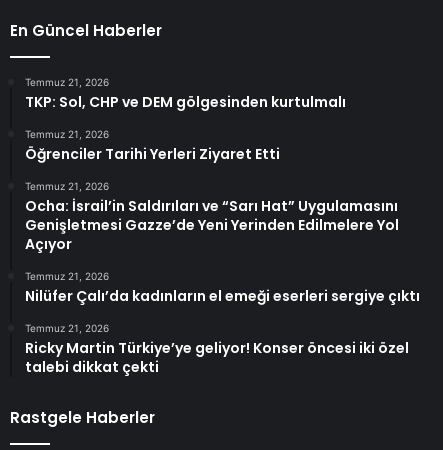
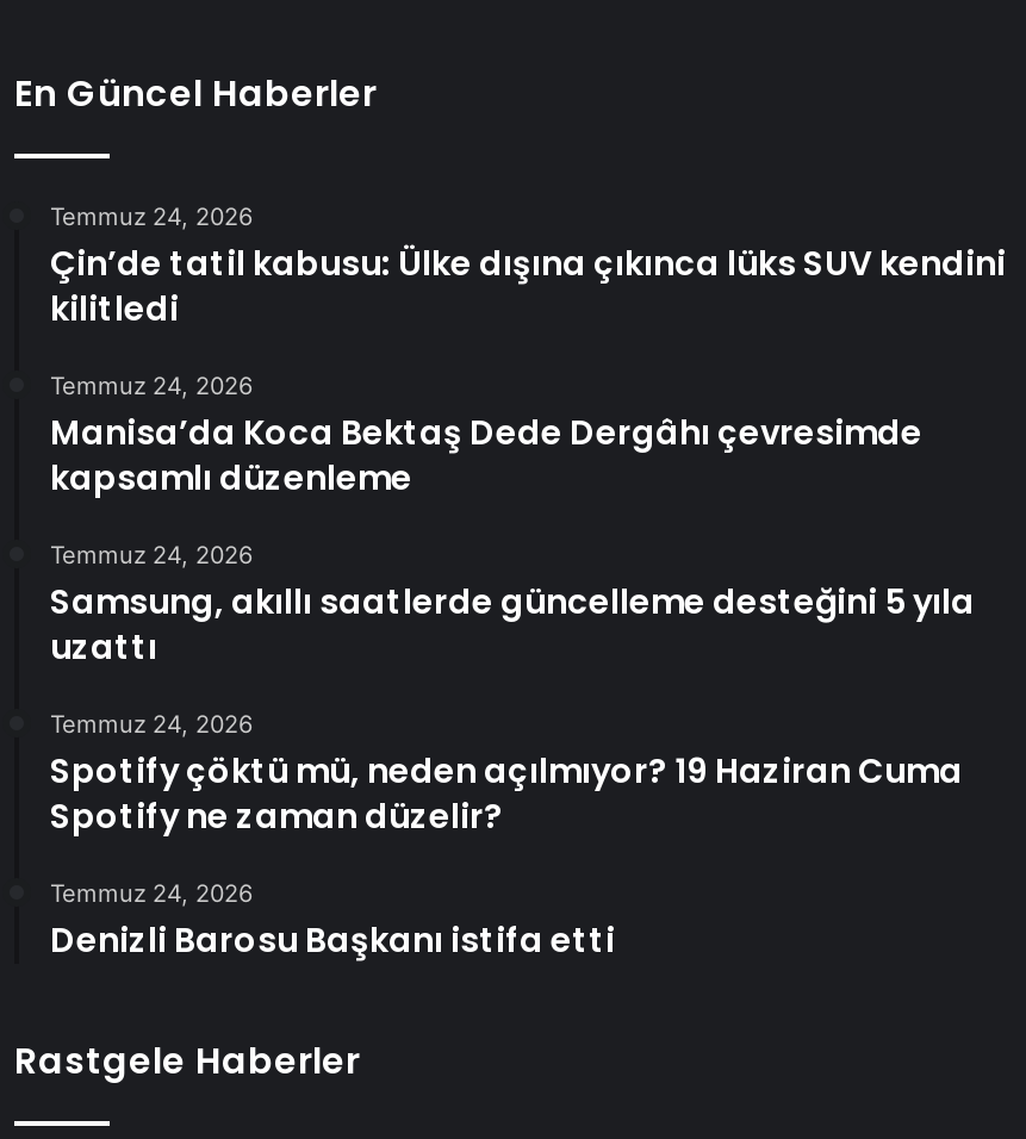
[25,76,346,112] Temmuz 21, 2026 | TKP: Sol, CHP ve DEM gölgesinden kurtulmalı -> [50,202,1006,333] Temmuz 24, 2026 | Çin’de tatil kabusu: Ülke dışına çıkınca lüks SUV kendini | kilitledi
[25,128,280,164] Temmuz 21, 2026 | Öğrenciler Tarihi Yerleri Ziyaret Etti -> [50,371,922,502] Temmuz 24, 2026 | Manisa’da Koca Bektaş Dede Dergâhı çevresimde | kapsamlı düzenleme
[25,180,399,254] Temmuz 21, 2026 | Ocha: İsrail’in Saldırıları ve “Sarı Hat” Uygulamasını | Genişletmesi Gazze’de Yeni Yerinden Edilmelere Yol | Açıyor -> [50,540,975,671] Temmuz 24, 2026 | Samsung, akıllı saatlerde güncelleme desteğini 5 yıla | uzattı
[25,270,420,306] Temmuz 21, 2026 | Nilüfer Çalı’da kadınların el emeği eserleri sergiye çıktı -> [50,709,963,840] Temmuz 24, 2026 | Spotify çöktü mü, neden açılmıyor? 19 Haziran Cuma | Spotify ne zaman düzelir?
[25,322,409,377] Temmuz 21, 2026 | Ricky Martin Türkiye’ye geliyor! Konser öncesi iki özel | talebi dikkat çekti -> [50,878,615,964] Temmuz 24, 2026 | Denizli Barosu Başkanı istifa etti

